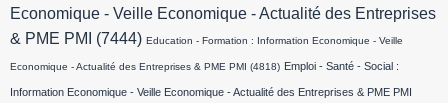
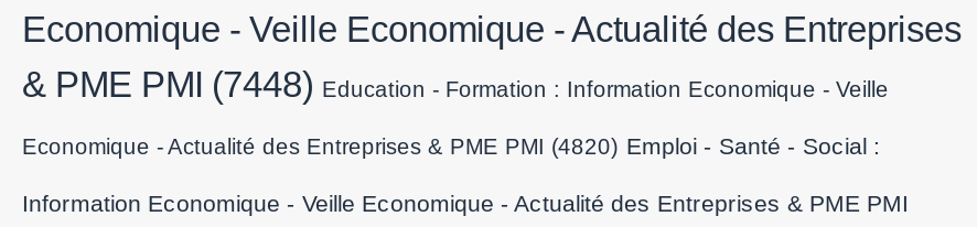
[10,29,403,47] & PME PMI (7444) Education - Formation : Information Economique - Veille -> [22,65,889,104] & PME PMI (7448) Education - Formation : Information Economique - Veille
[10,60,399,72] Economique - Actualité des Entreprises & PME PMI (4818) Emploi - Santé - Social : -> [22,133,880,159] Economique - Actualité des Entreprises & PME PMI (4820) Emploi - Santé - Social :

